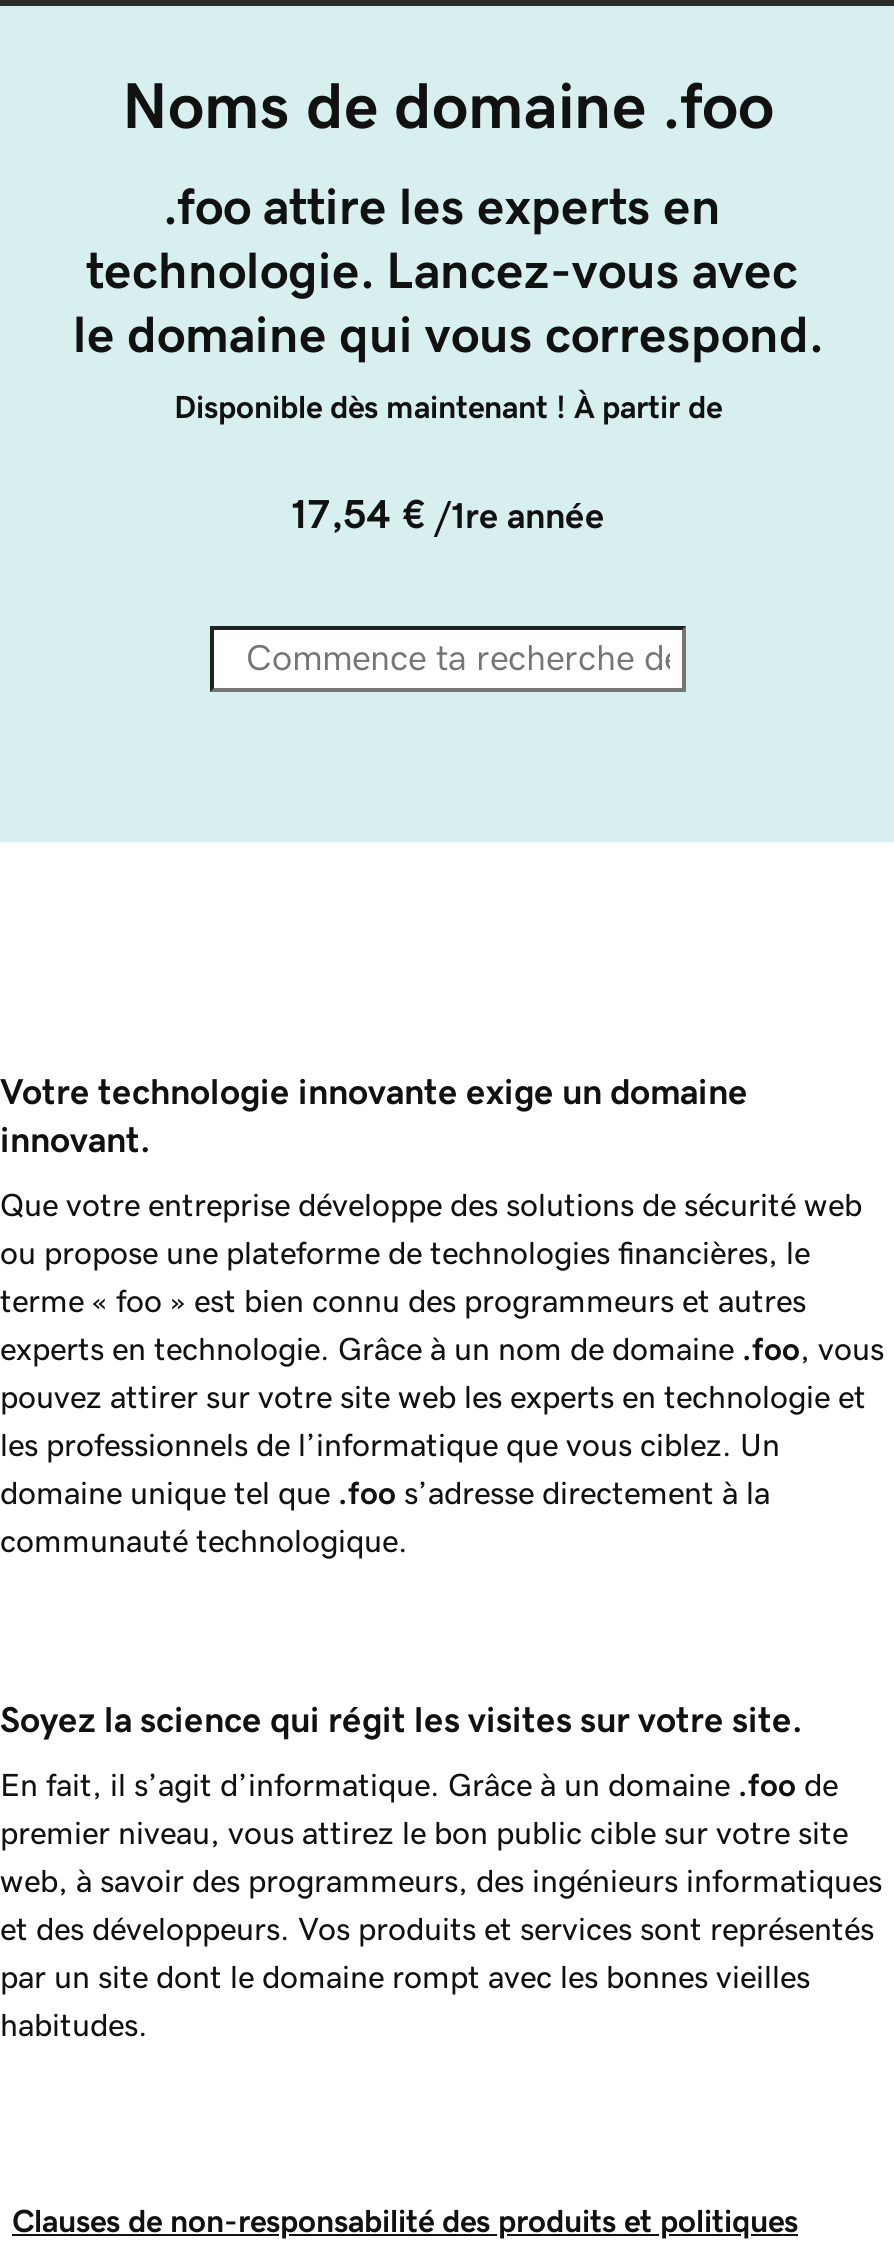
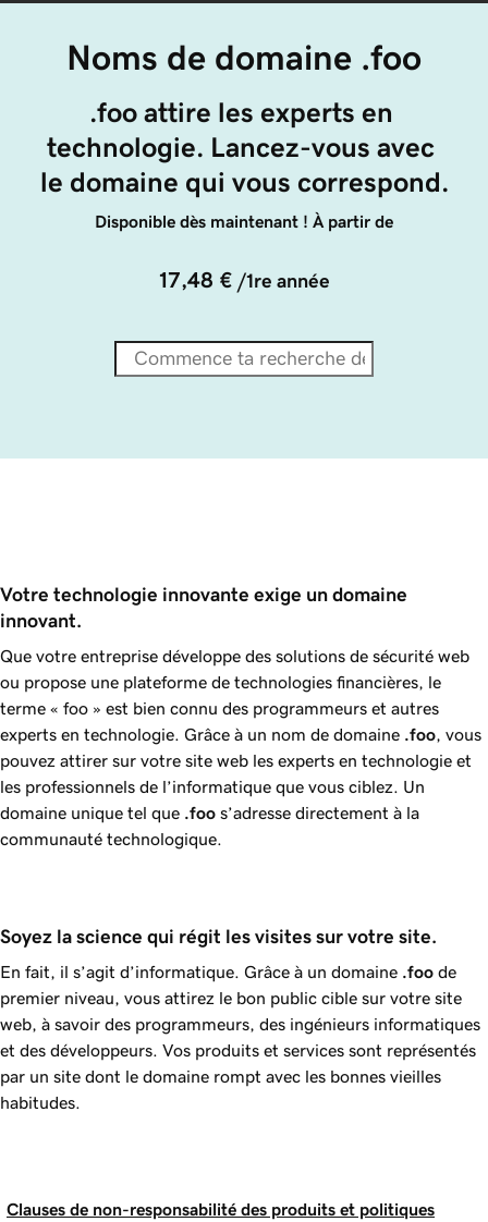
[291,494,605,534] 17,54 € /1re année -> [158,269,330,291] 17,48 € /1re année

